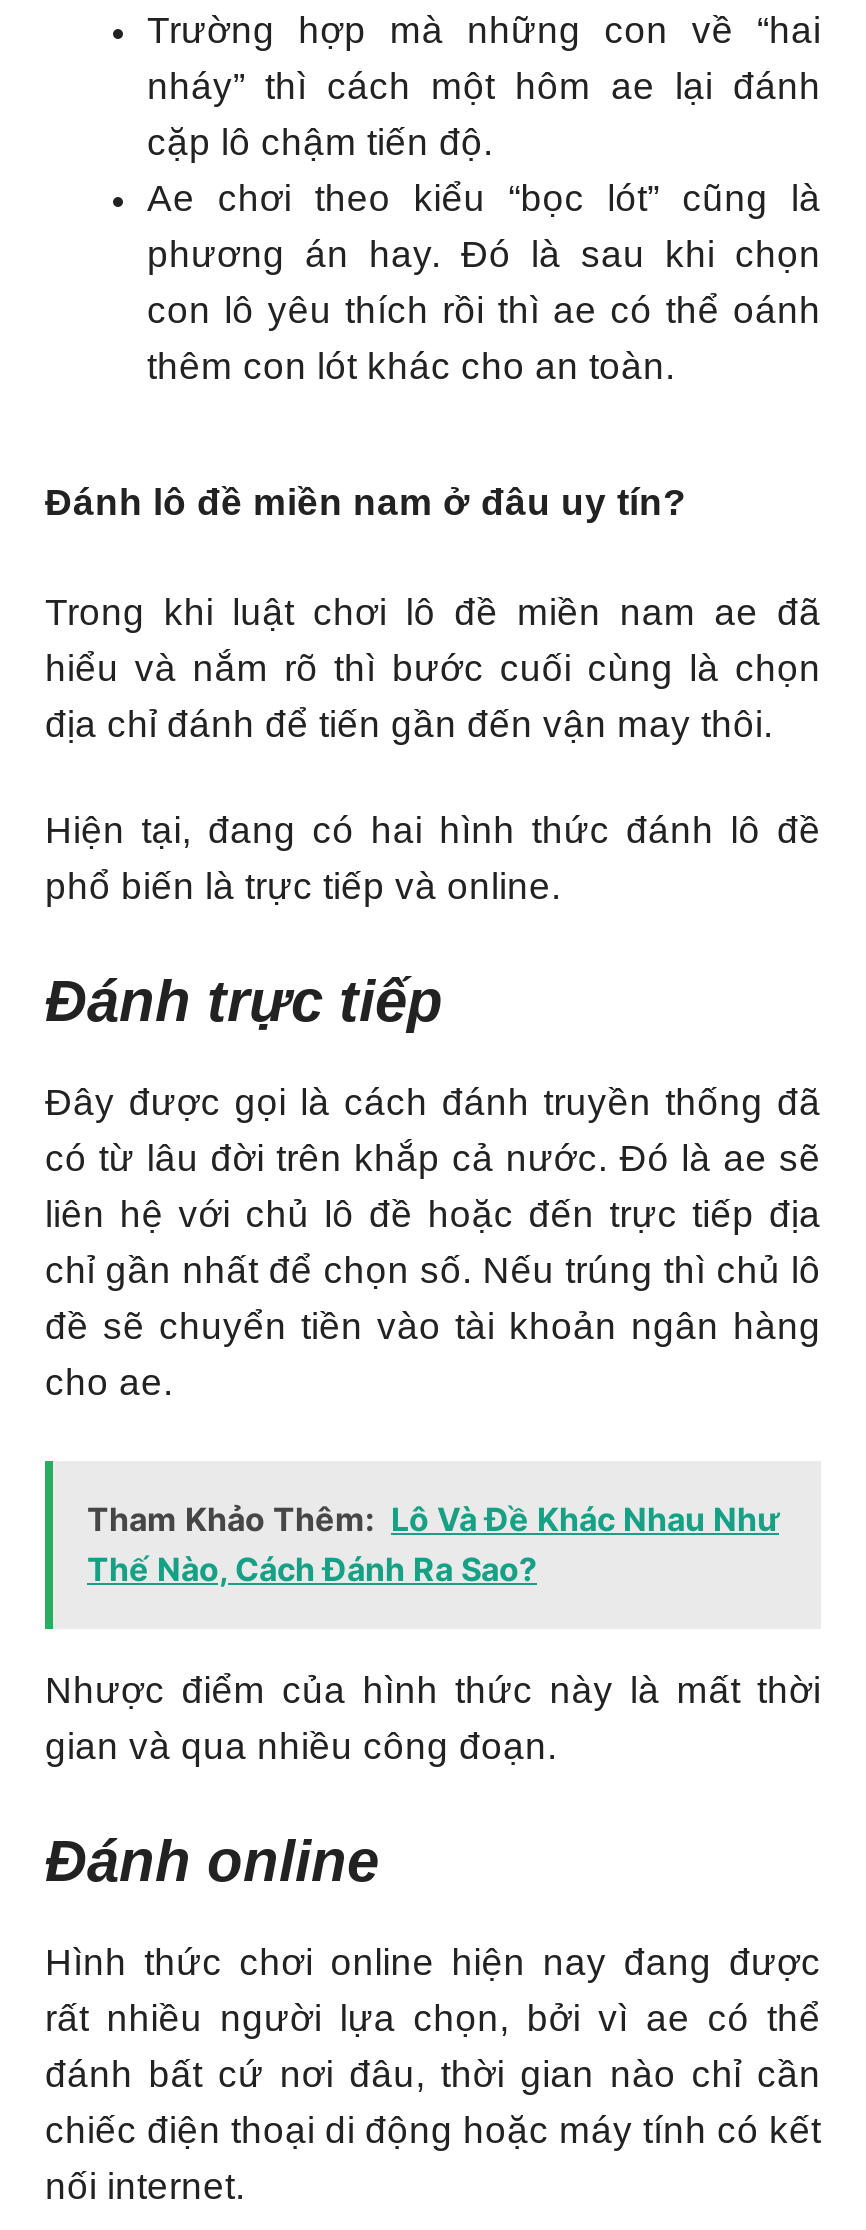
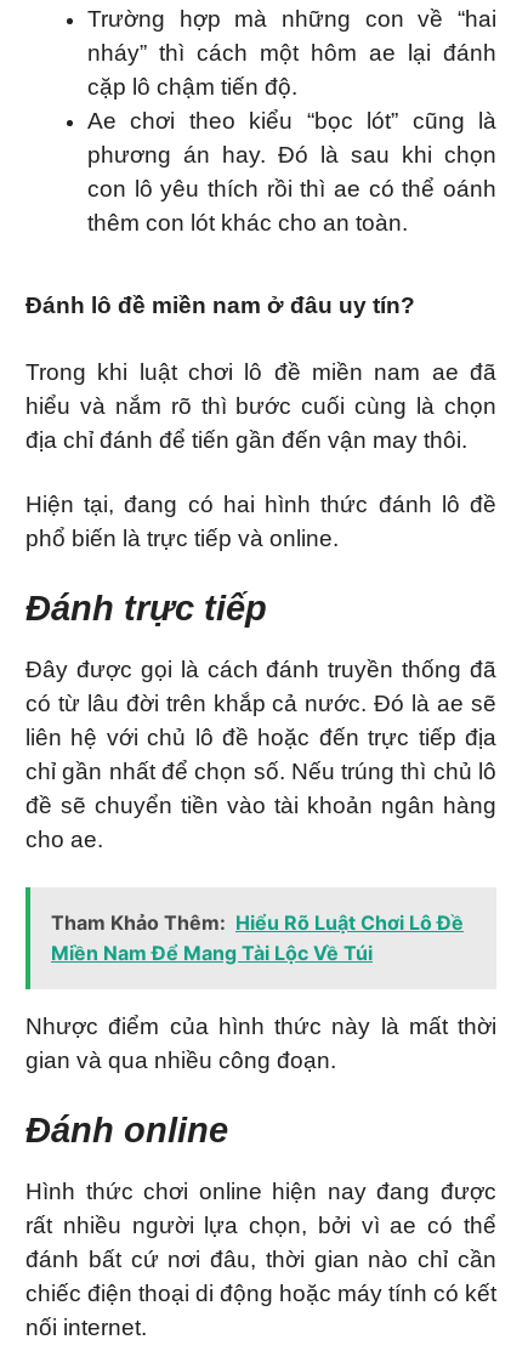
[87,1499,779,1589] Tham Khảo Thêm: Lô Và Đề Khác Nhau Như | Thế Nào, Cách Đánh Ra Sao? -> [51,910,464,965] Tham Khảo Thêm: Hiểu Rõ Luật Chơi Lô Đề | Miền Nam Để Mang Tài Lộc Về Túi

